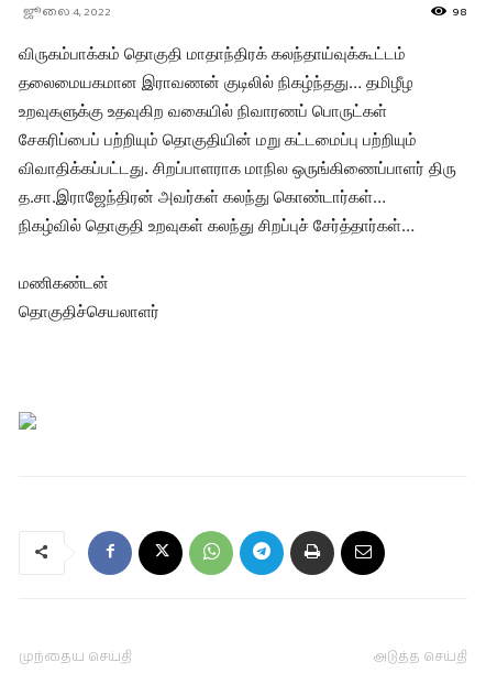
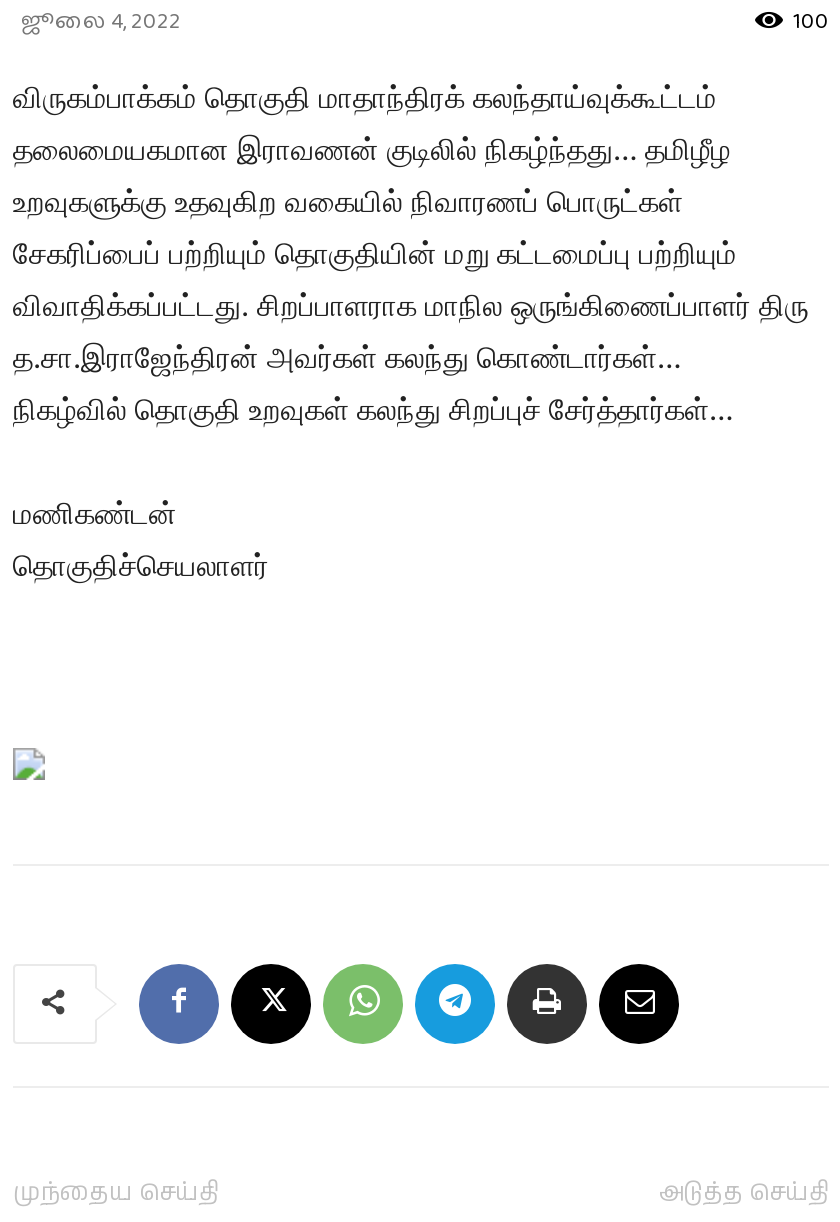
[452,2,467,21] 98 -> [793,4,829,38] 100

